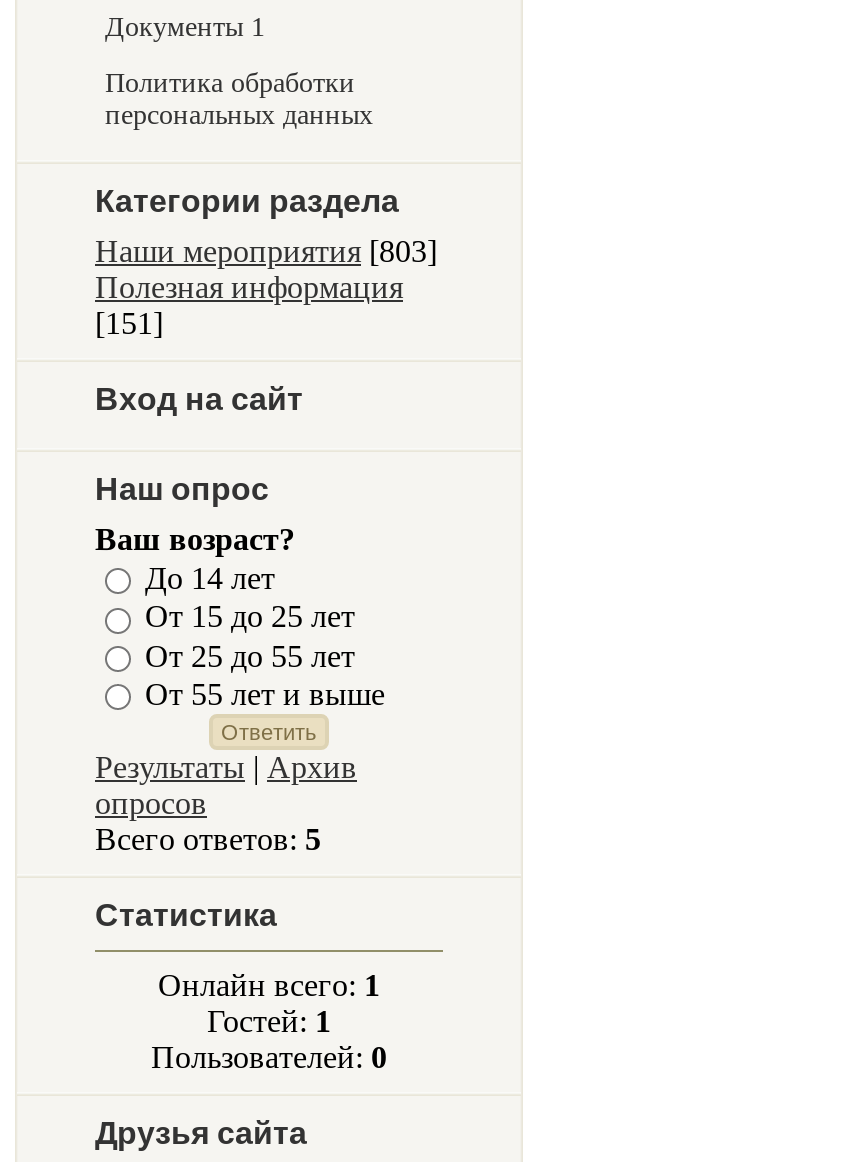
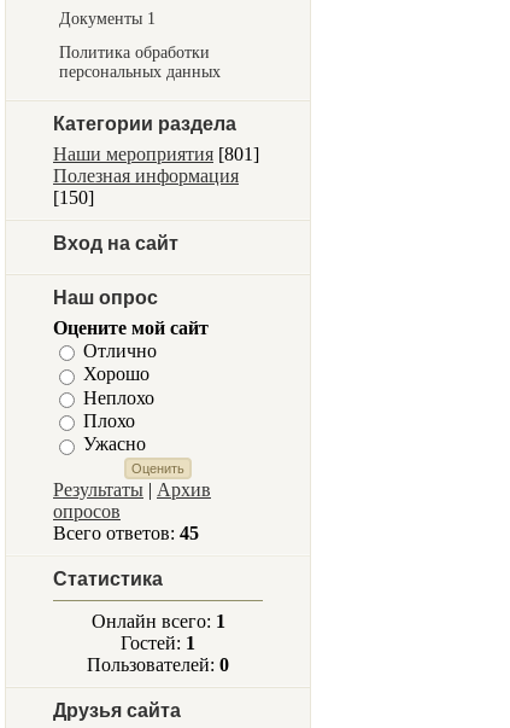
[95,234,437,268] Наши мероприятия [803] -> [53,144,259,164] Наши мероприятия [801]
[95,306,163,340] [151] -> [53,187,94,208] [150]
[95,522,385,711] Ваш возраст? | До 14 лет | От 15 до 25 лет | От 25 до 55 лет | От 55 лет и выше -> [53,318,209,455] Оцените мой сайт | Отлично | Хорошо | Неплохо | Плохо | Ужасно
[95,823,321,857] Всего ответов: 5 -> [53,522,199,543] Всего ответов: 45

